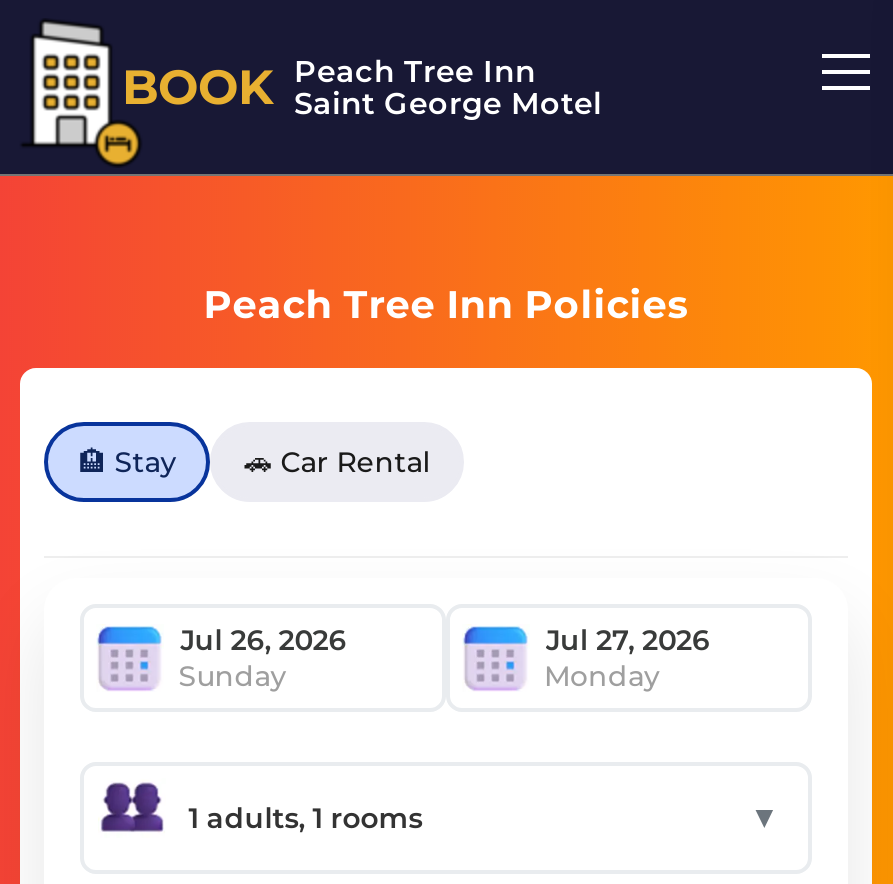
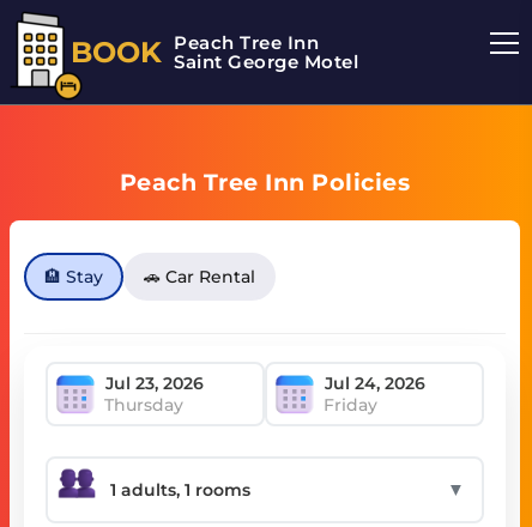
[178,657,660,693] Sunday | Monday -> [104,393,377,415] Thursday | Friday

